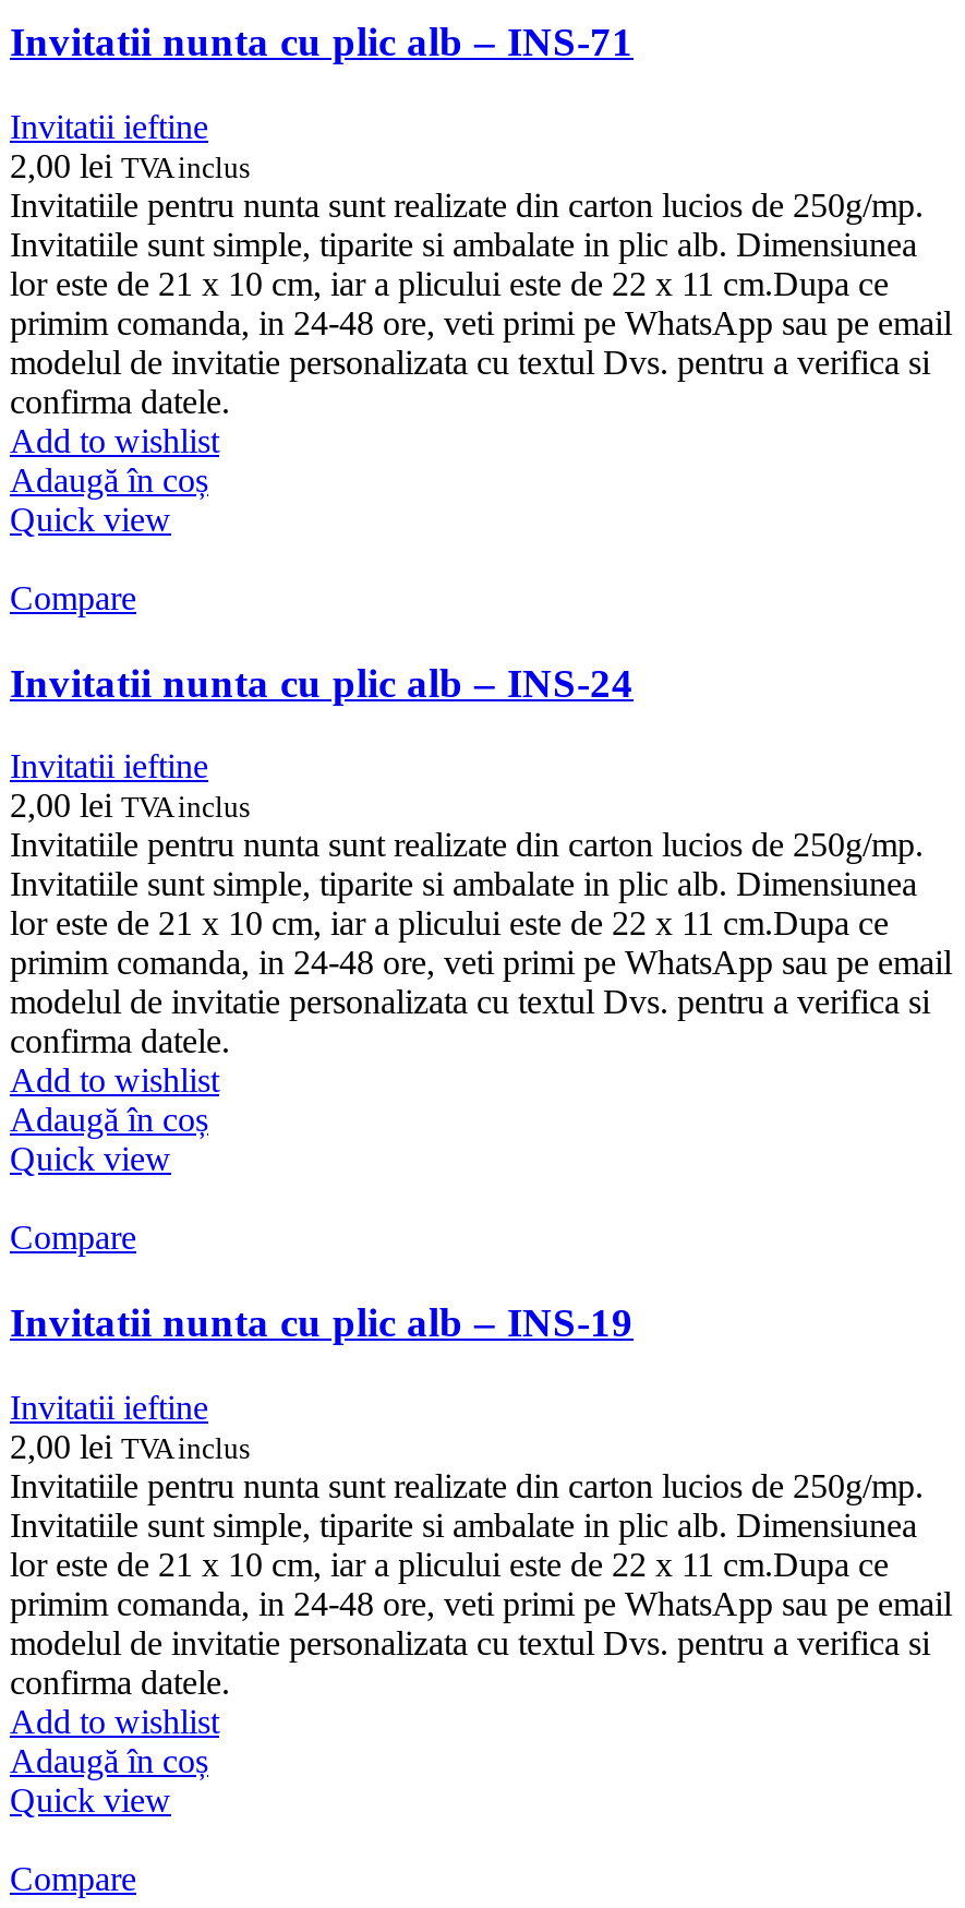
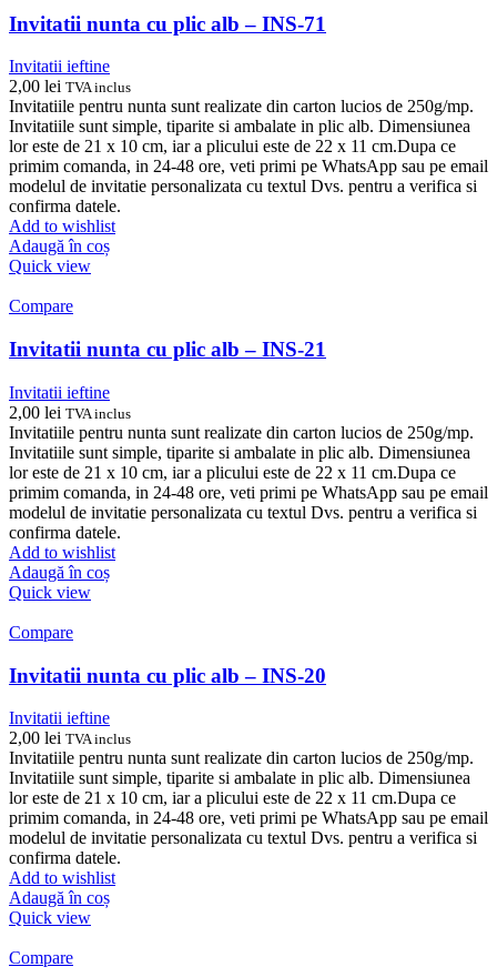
[10,659,634,705] Invitatii nunta cu plic alb – INS-24 -> [9,338,326,361] Invitatii nunta cu plic alb – INS-21
[10,1299,634,1345] Invitatii nunta cu plic alb – INS-19 -> [9,663,326,687] Invitatii nunta cu plic alb – INS-20

